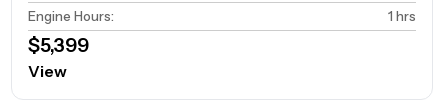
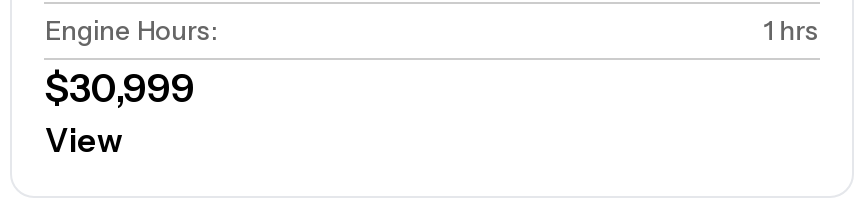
[28,33,89,57] $5,399 -> [45,65,195,113] $30,999

